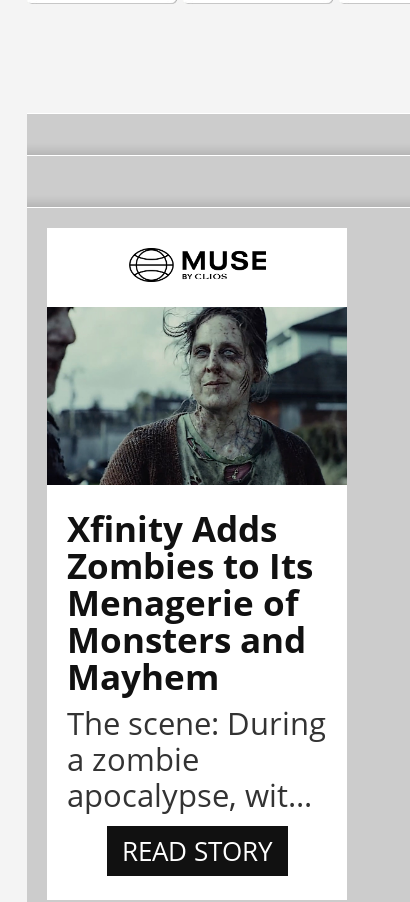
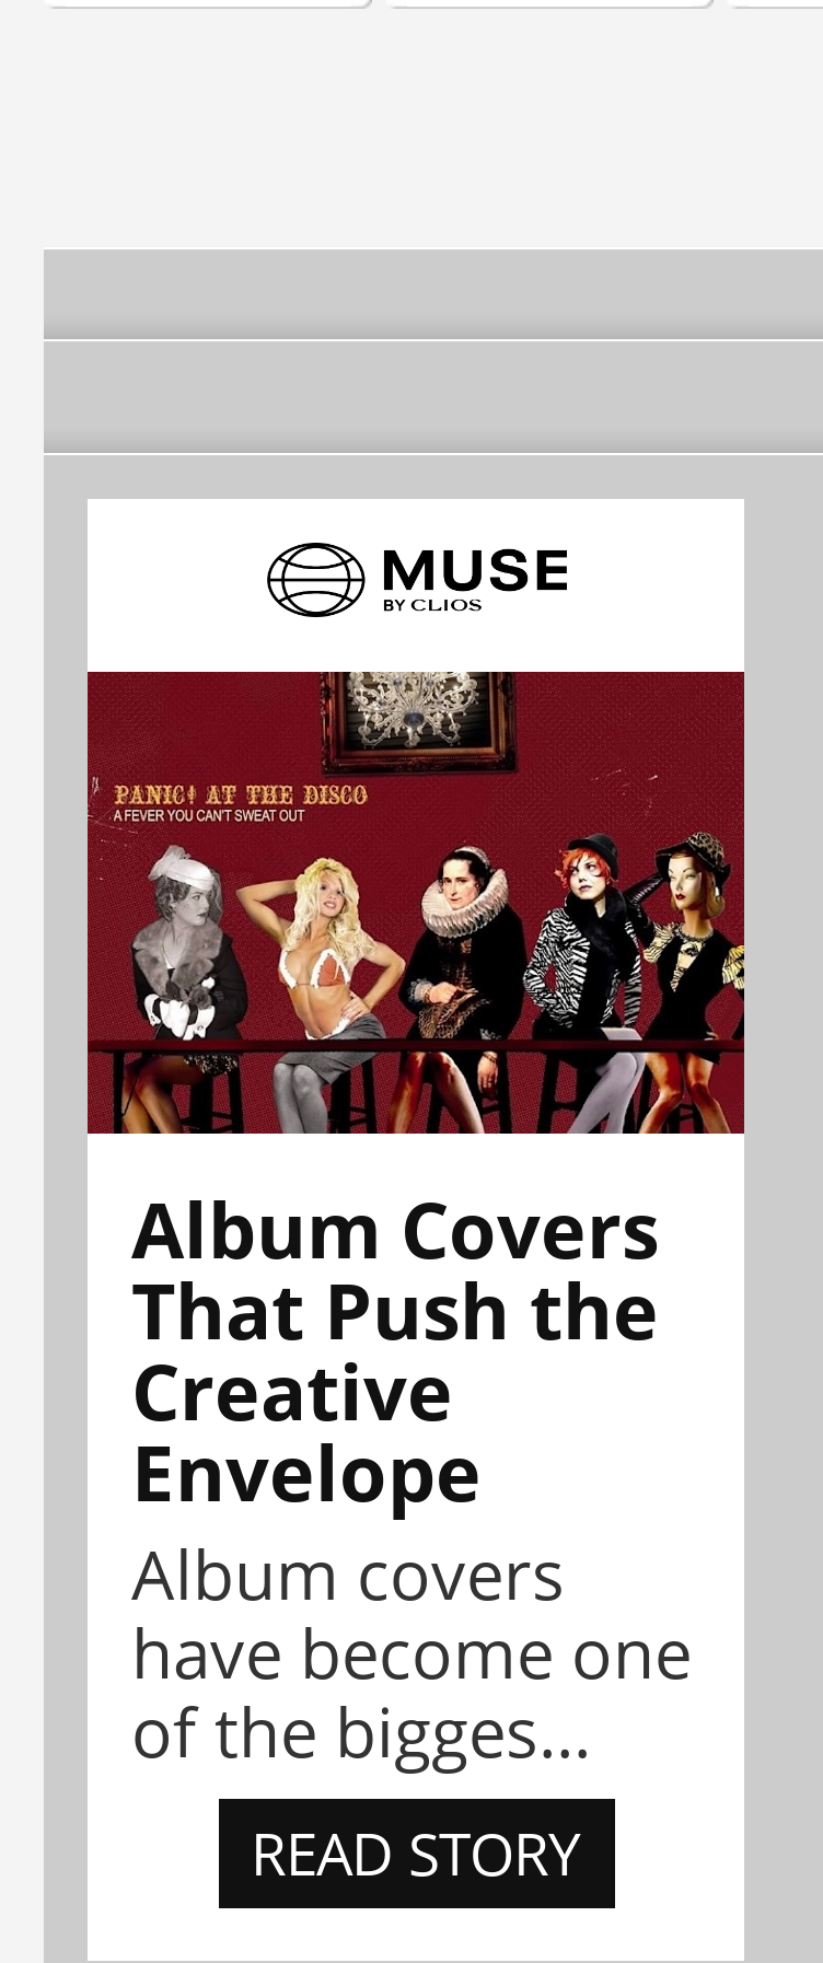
[46,306,348,816] [image] | Xfinity Adds | Zombies to Its | Menagerie of | Monsters and | Mayhem | The scene: During | a zombie | apocalypse, wit... -> [85,670,746,1777] [image] | Album Covers | That Push the | Creative | Envelope | Album covers | have become one | of the bigges...

